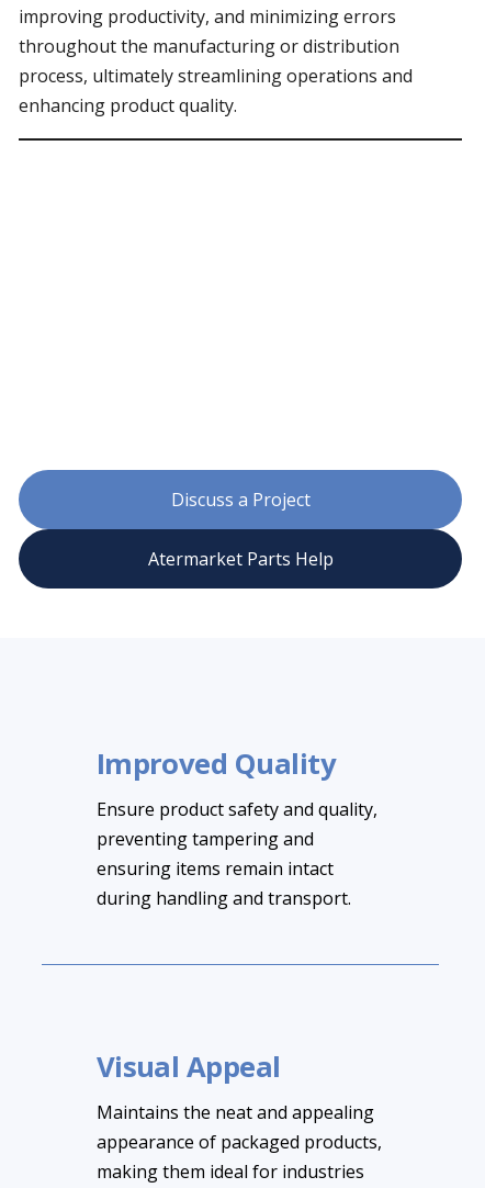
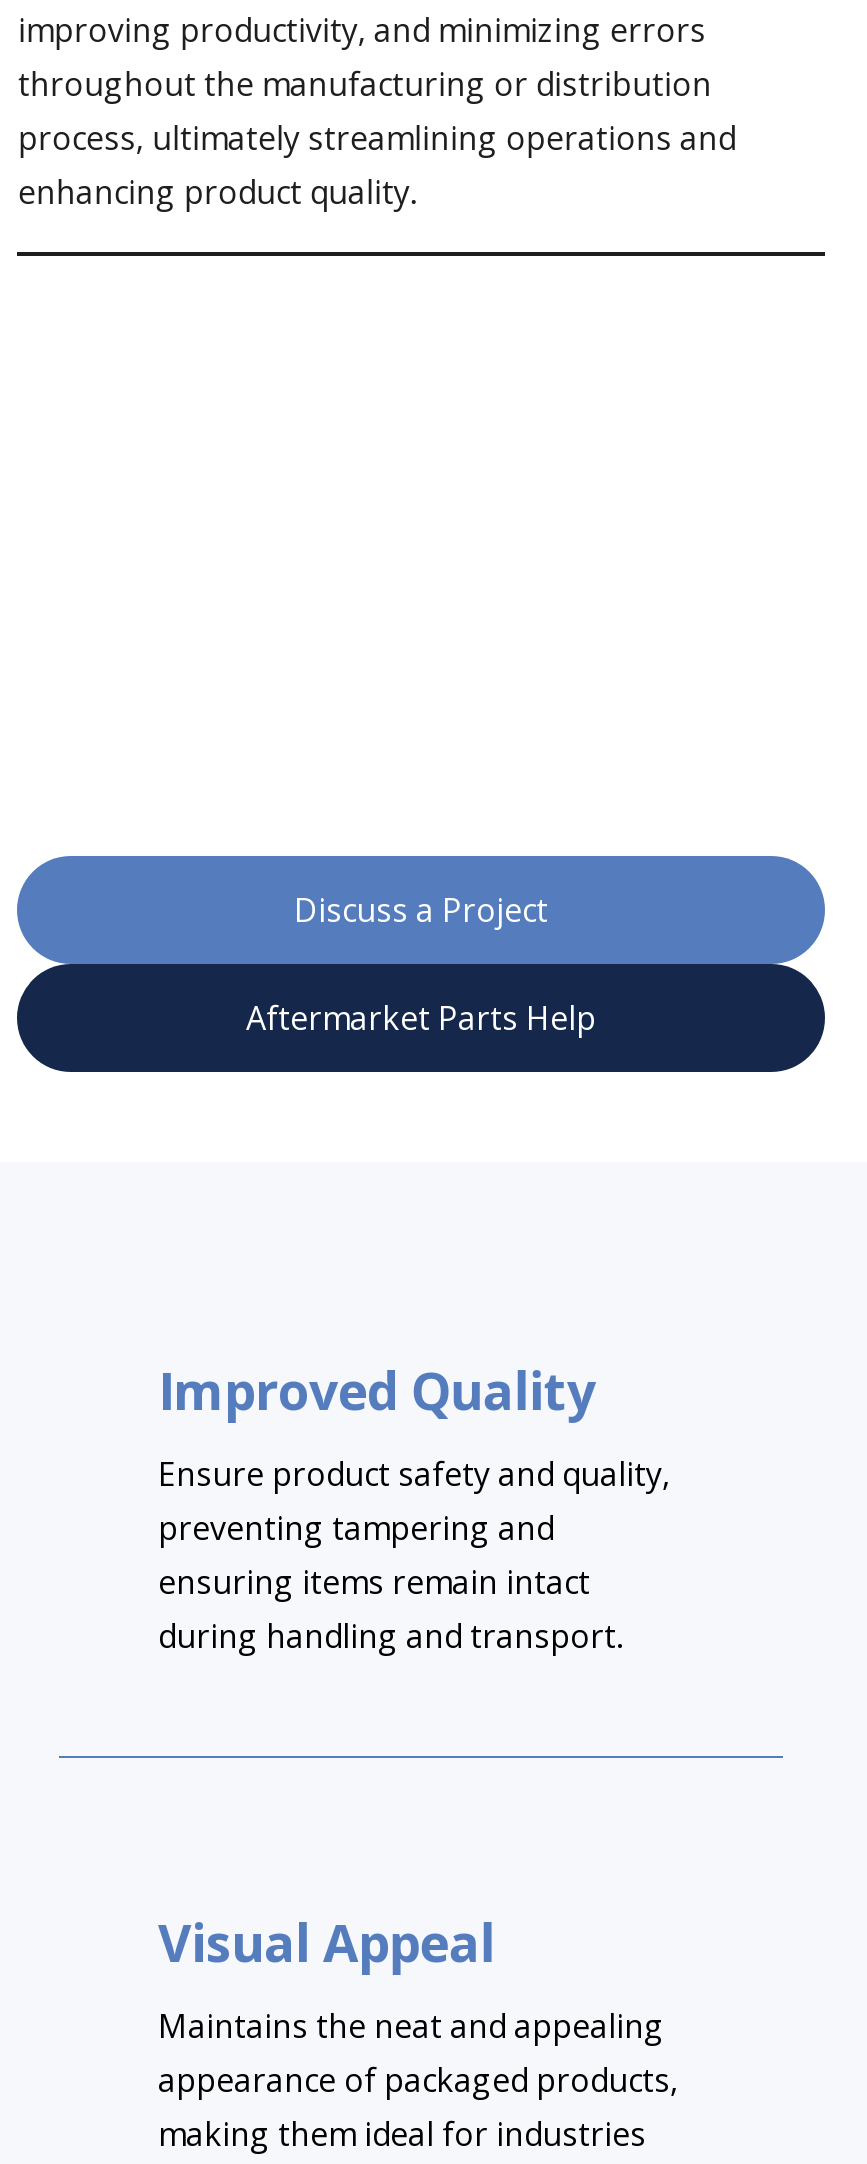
[148,547,333,571] Atermarket Parts Help -> [246,996,596,1040] Aftermarket Parts Help

